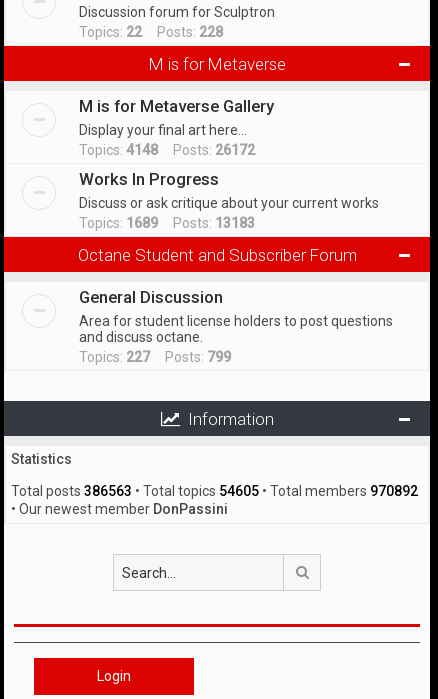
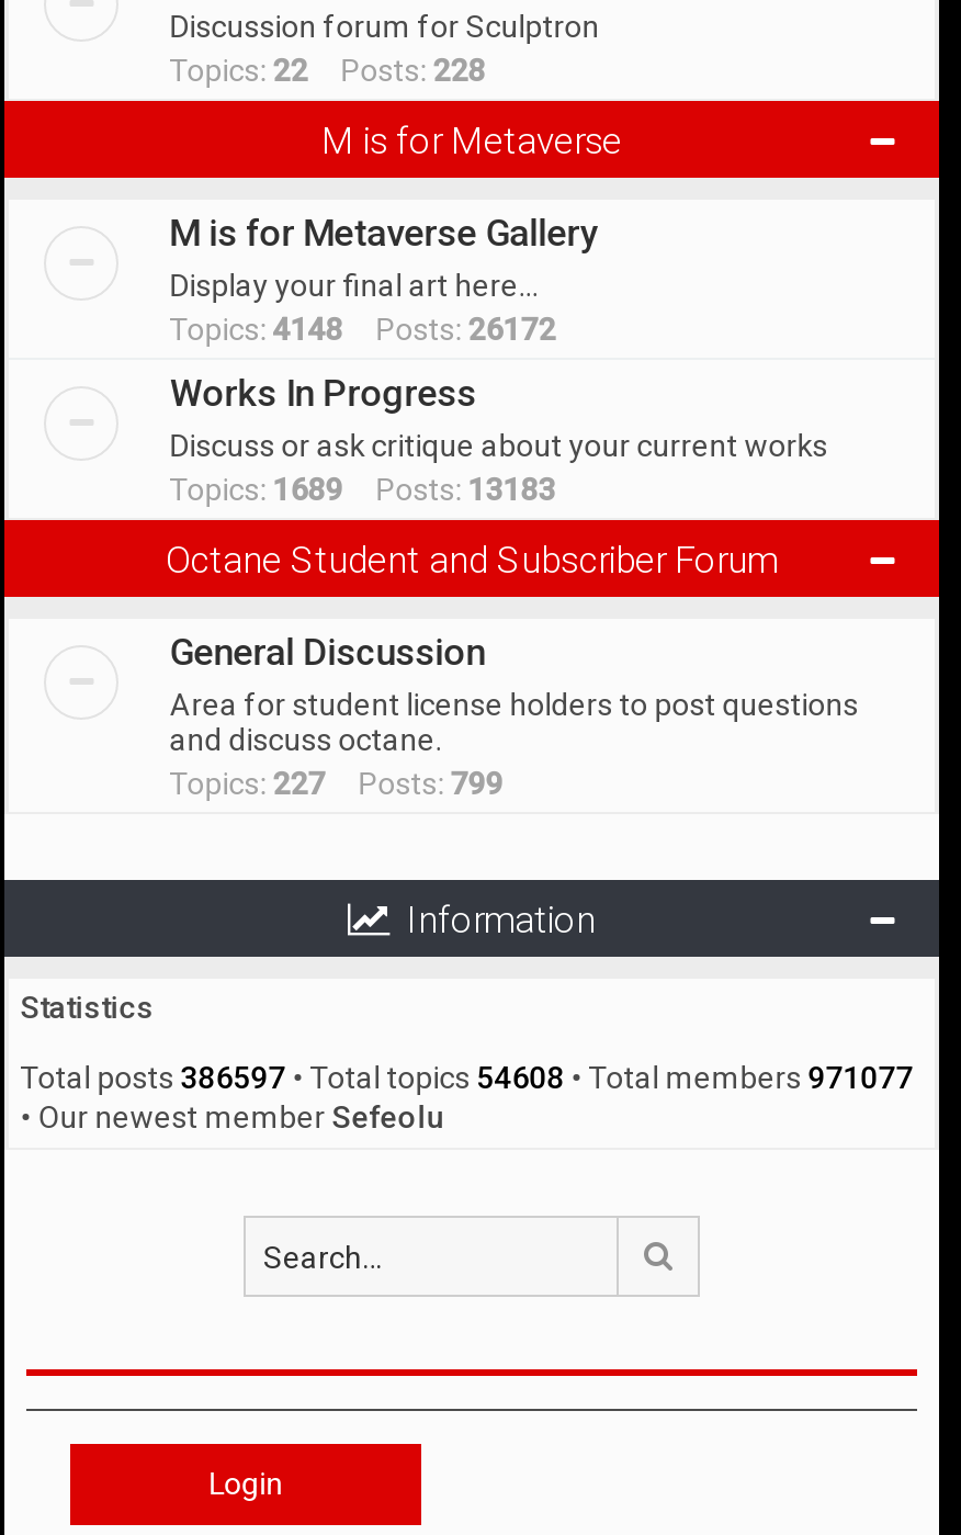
[11,483,418,499] Total posts 386563 • Total topics 54605 • Total members 970892 -> [20,1060,913,1095] Total posts 386597 • Total topics 54608 • Total members 971077
[11,501,228,517] • Our newest member DonPassini -> [20,1099,444,1135] • Our newest member Sefeolu

